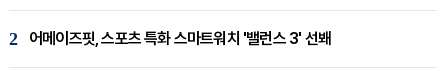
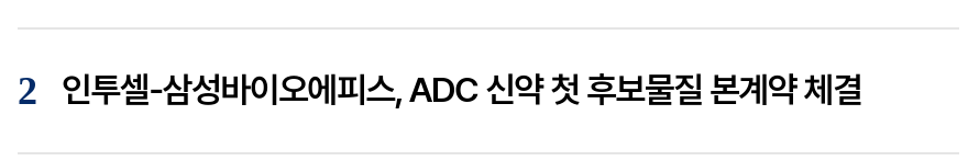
[29,29,331,48] 어메이즈핏, 스포츠 특화 스마트워치 '밸런스 3' 선봬 -> [62,68,862,110] 인투셀-삼성바이오에피스, ADC 신약 첫 후보물질 본계약 체결

